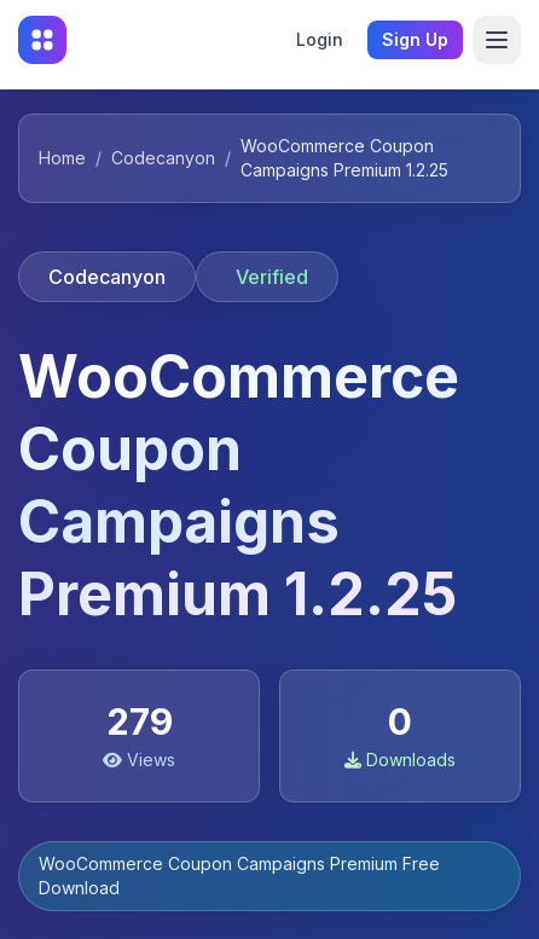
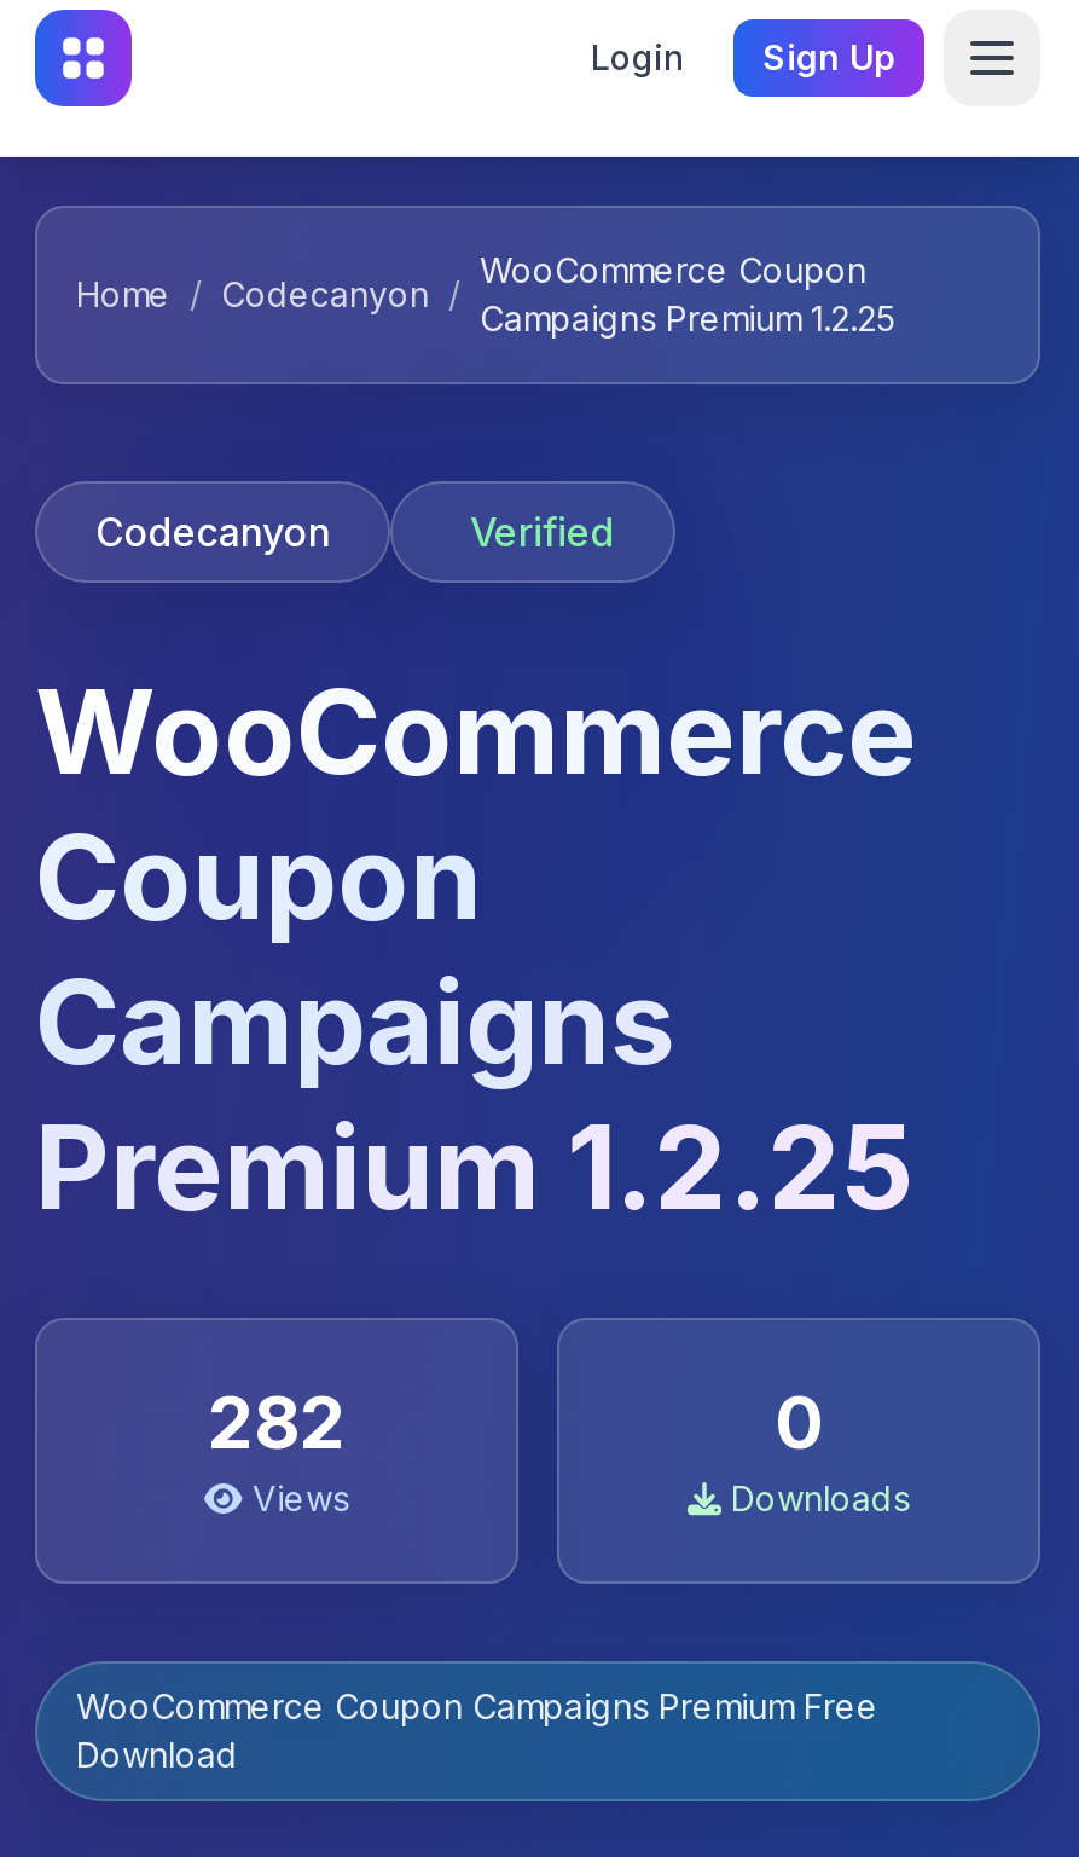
[106,700,172,743] 279 -> [208,1378,346,1465] 282

